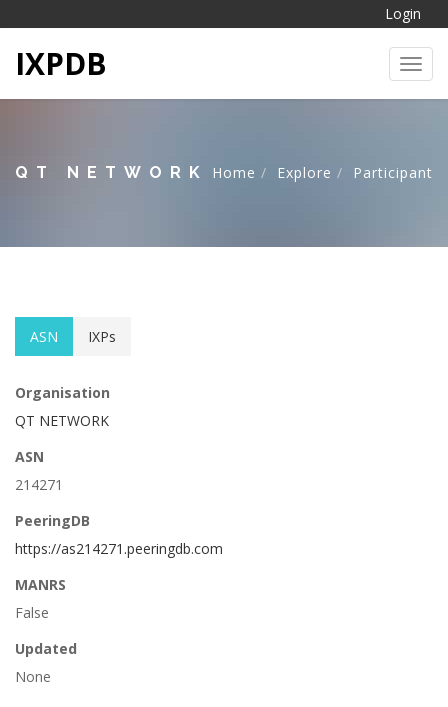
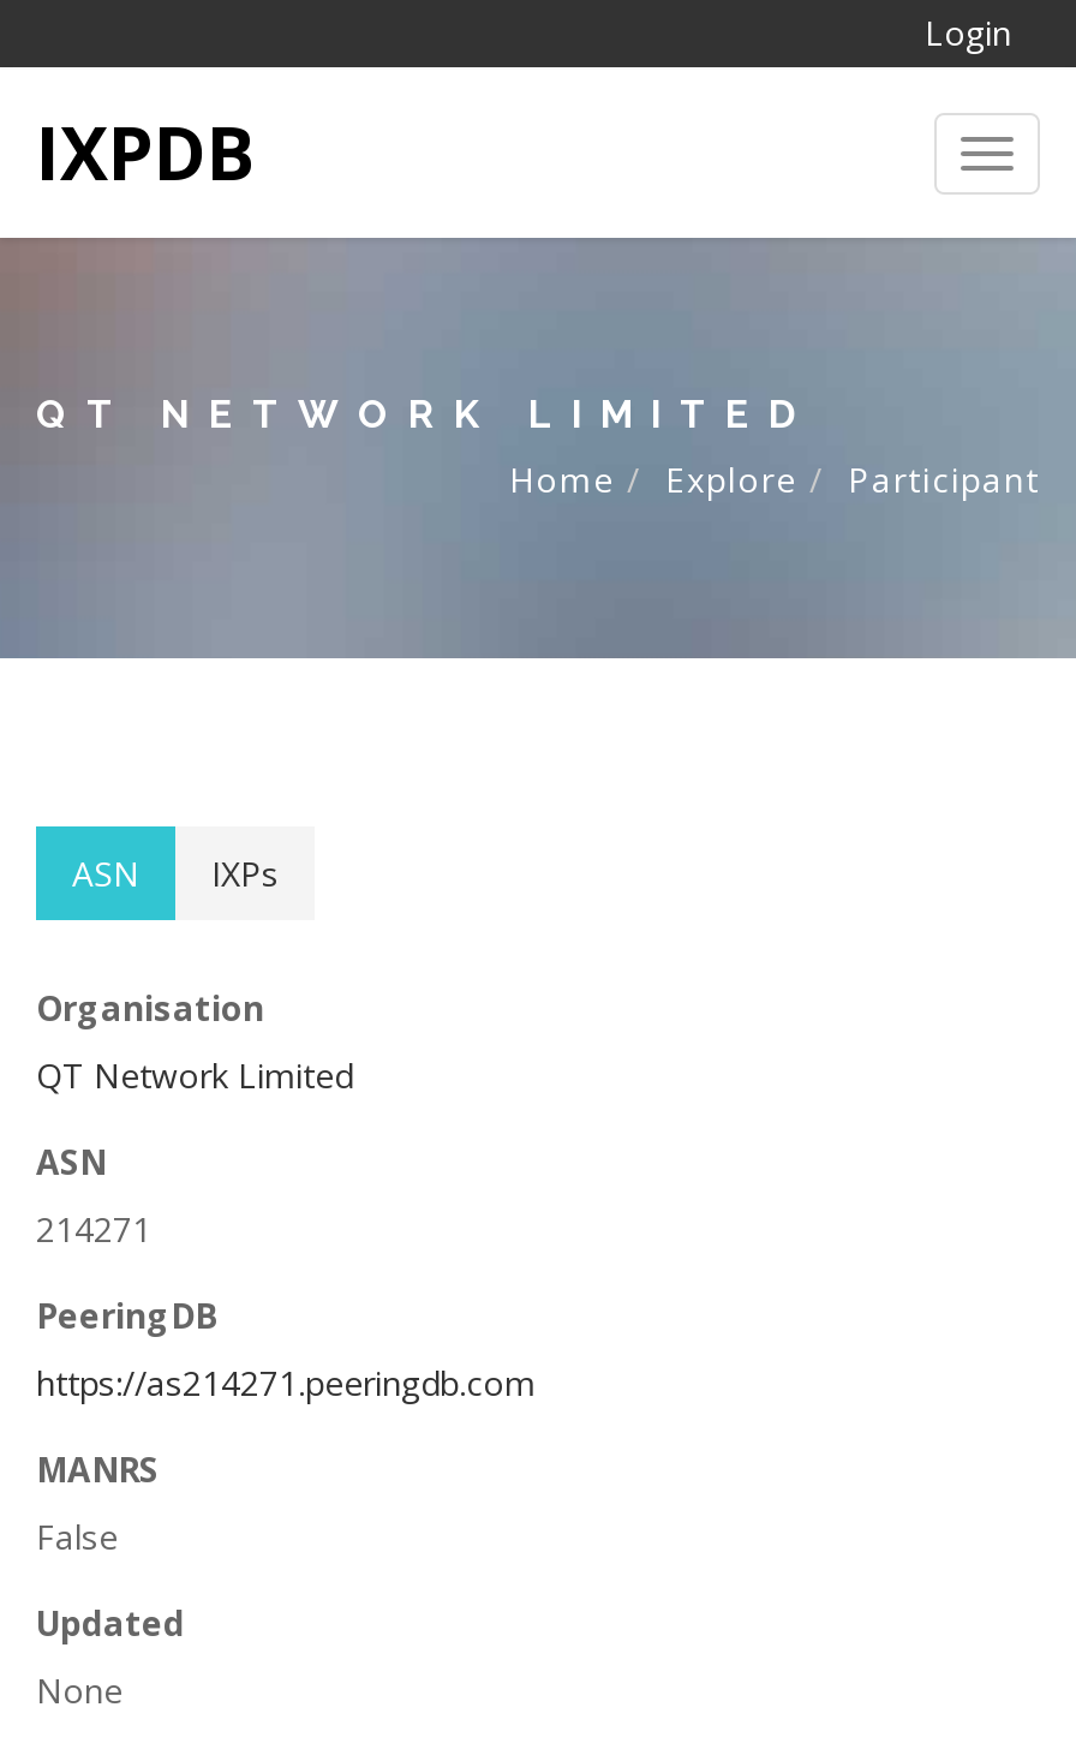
[15,163,256,182] QT NETWORK Home -> [36,392,817,502] QT NETWORK LIMITED | Home
[15,411,109,430] QT NETWORK -> [36,1052,353,1098] QT Network Limited

